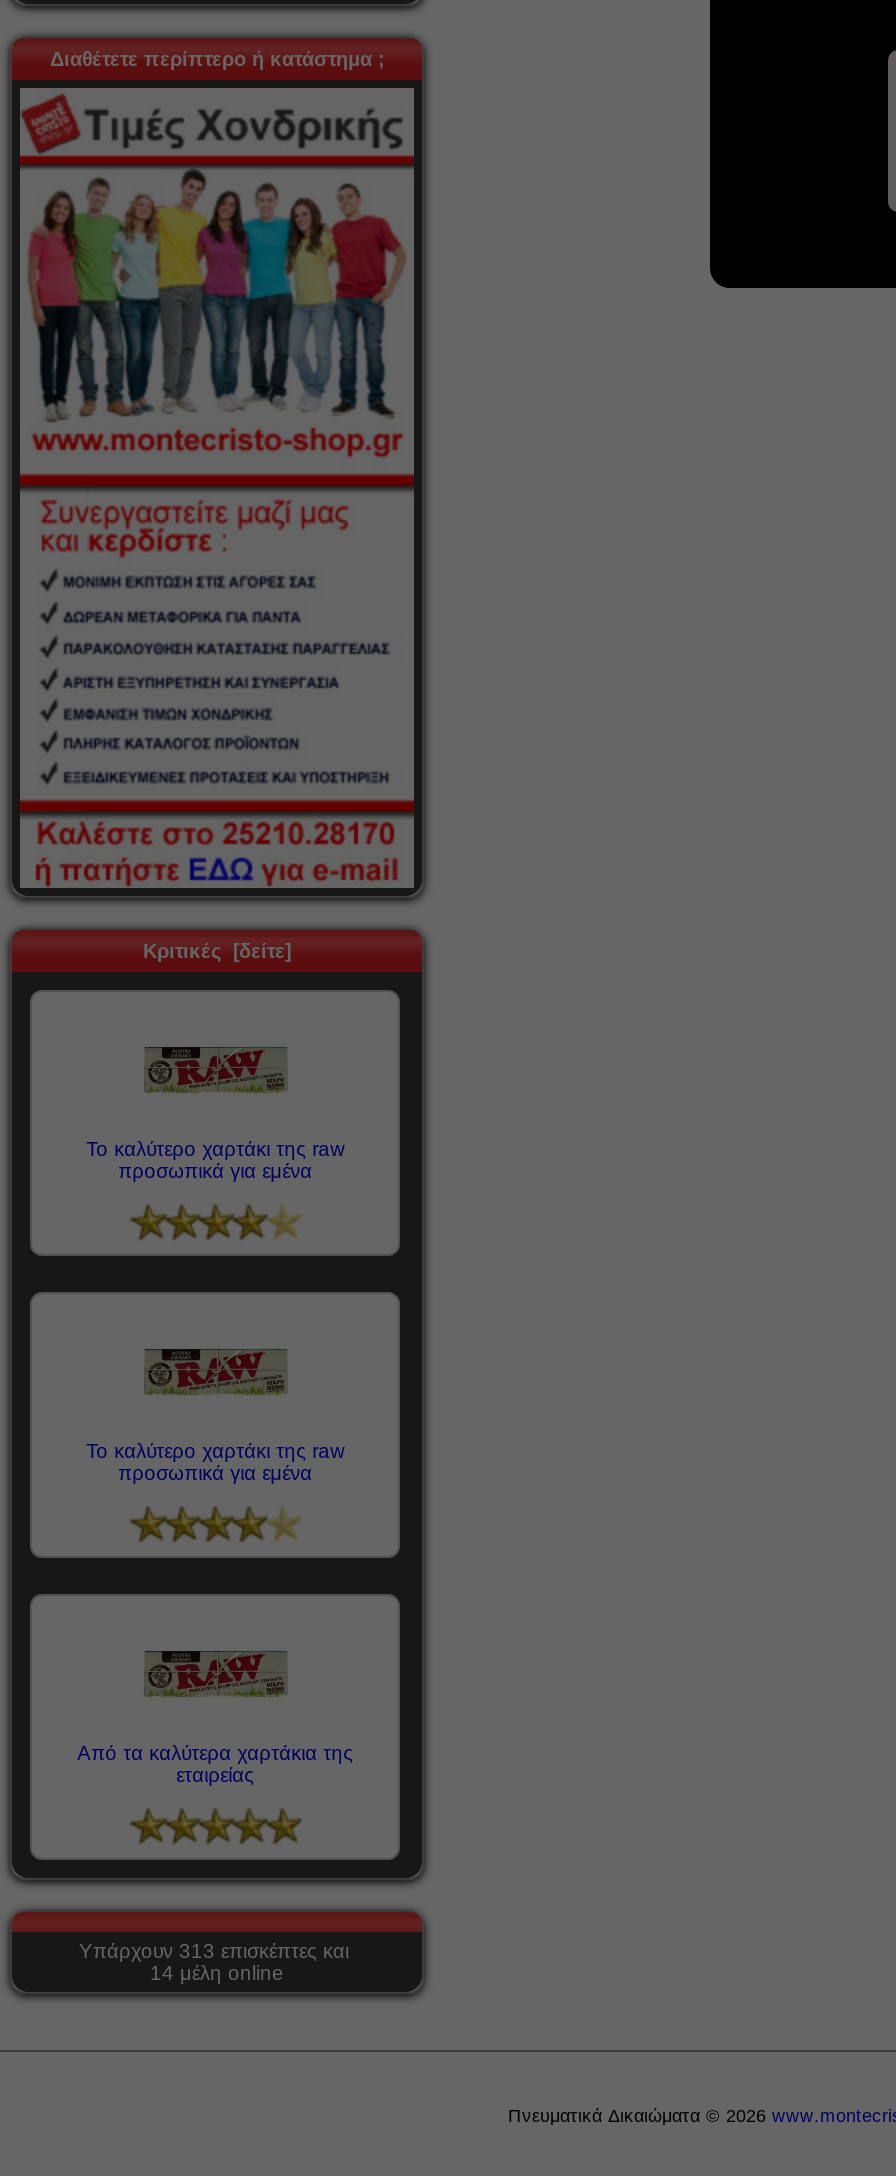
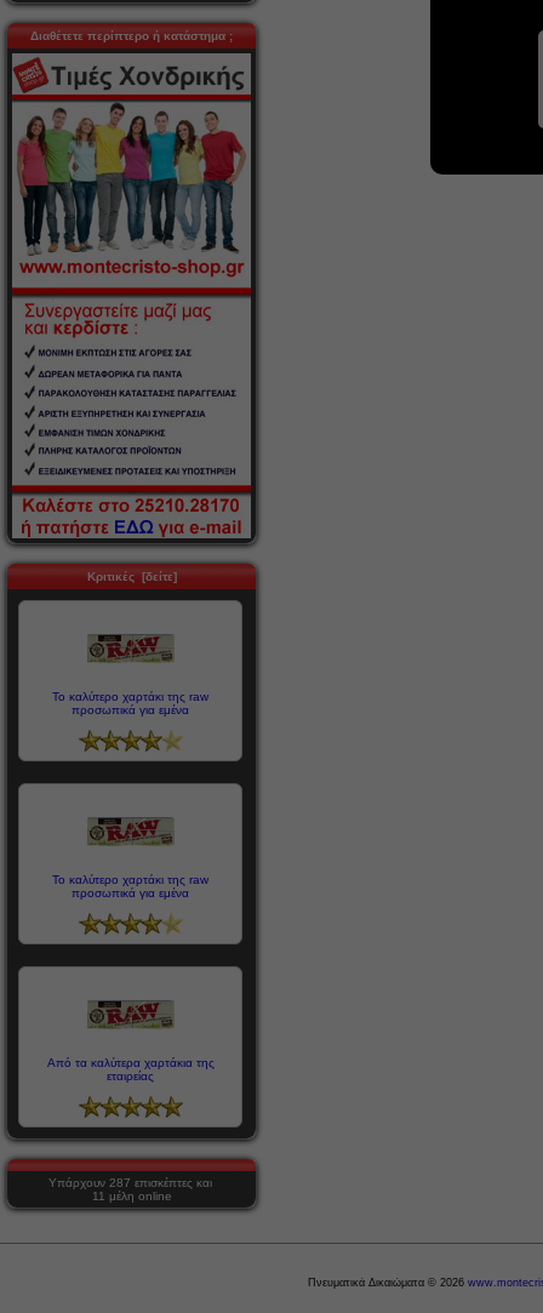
[79,1940,355,1962] Υπάρχουν 313 επισκέπτες και -> [48,1176,215,1189] Υπάρχουν 287 επισκέπτες και
[150,1962,284,1984] 14 μέλη online -> [92,1189,172,1203] 11 μέλη online

